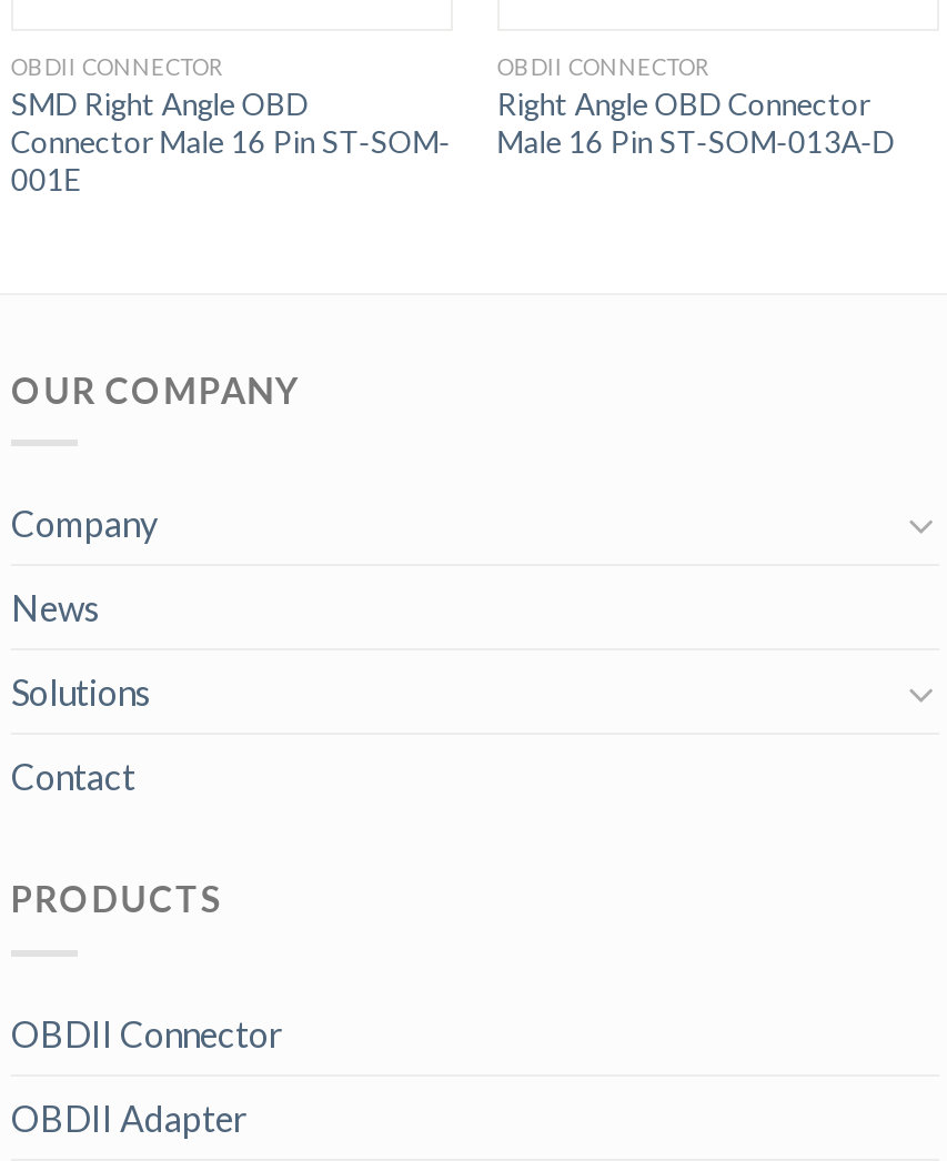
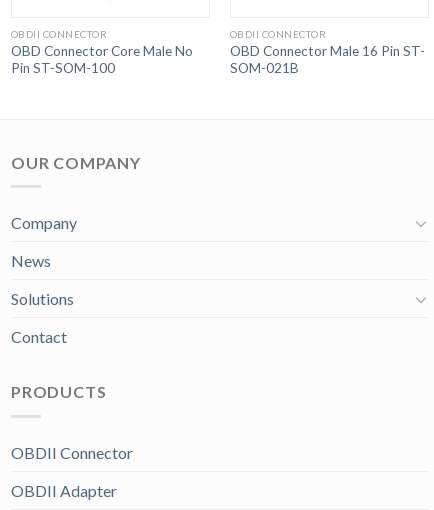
[11,86,450,197] SMD Right Angle OBD | Connector Male 16 Pin ST-SOM- | 001E -> [11,43,193,76] OBD Connector Core Male No | Pin ST-SOM-100
[497,86,894,159] Right Angle OBD Connector | Male 16 Pin ST-SOM-013A-D -> [230,43,425,76] OBD Connector Male 16 Pin ST- | SOM-021B

